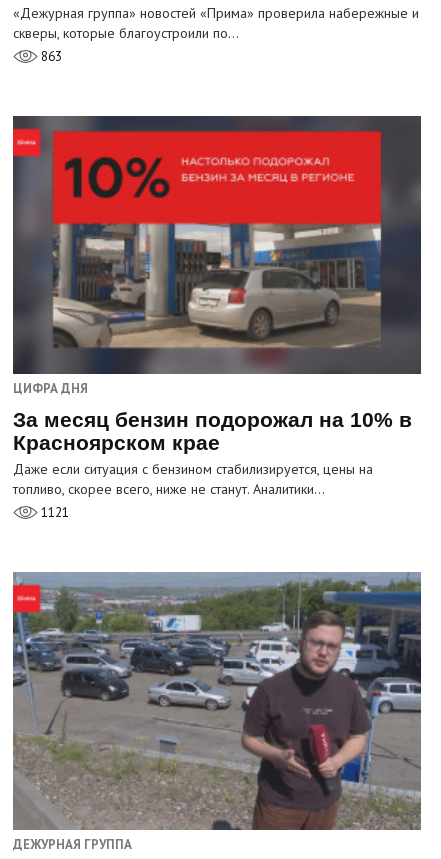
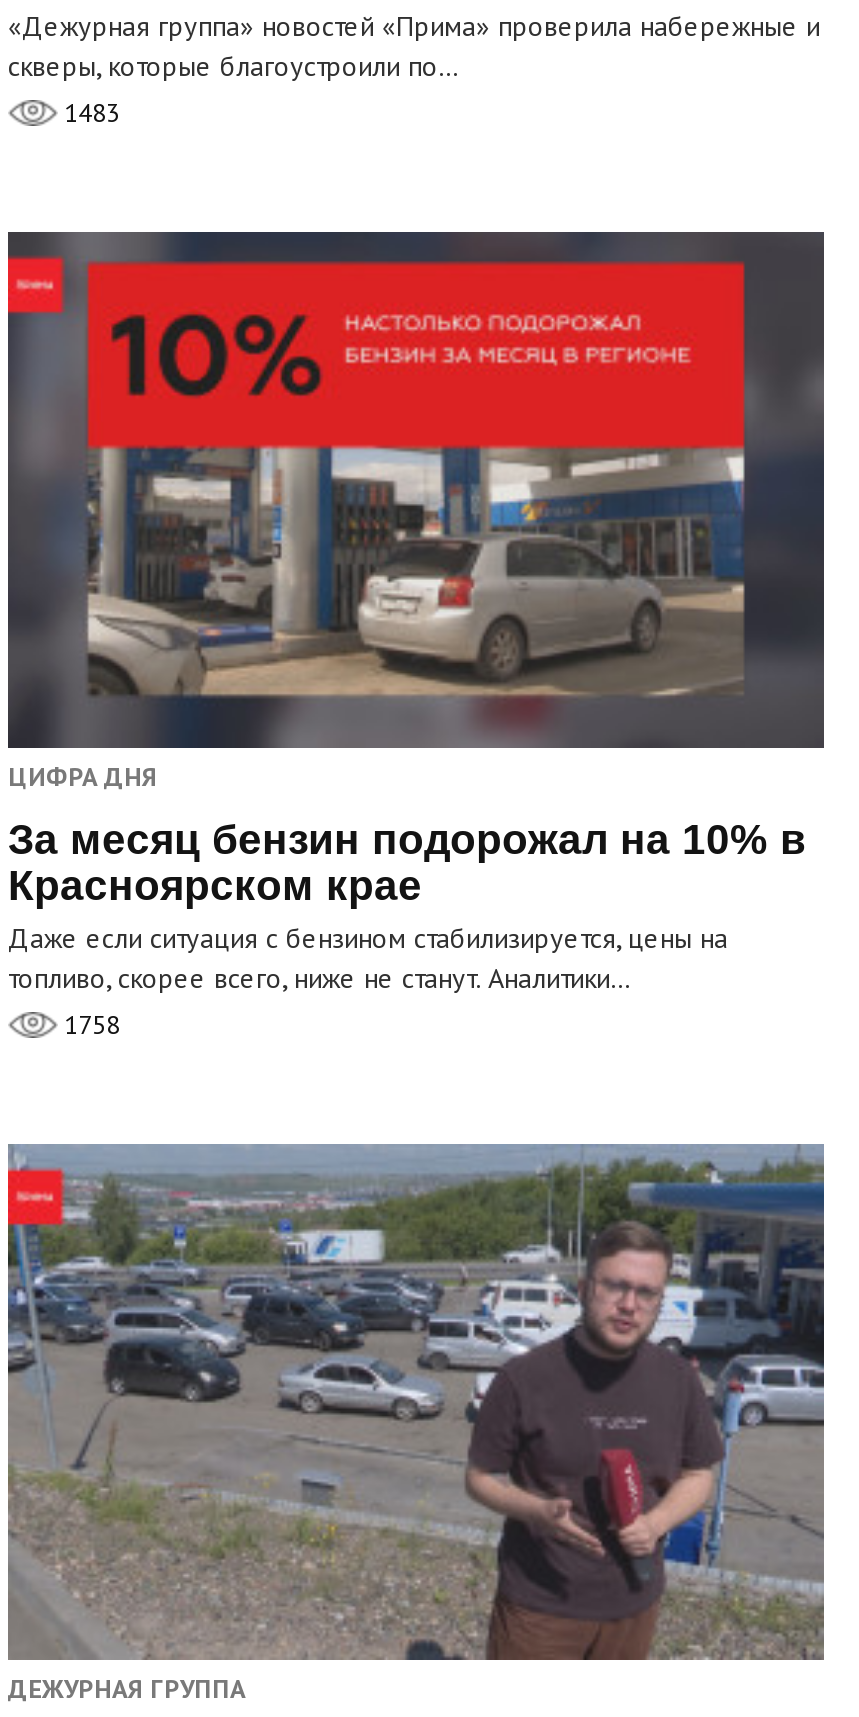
[38,48,62,65] 863 -> [58,96,120,130] 1483
[38,504,69,521] 1121 -> [58,1008,120,1042] 1758

